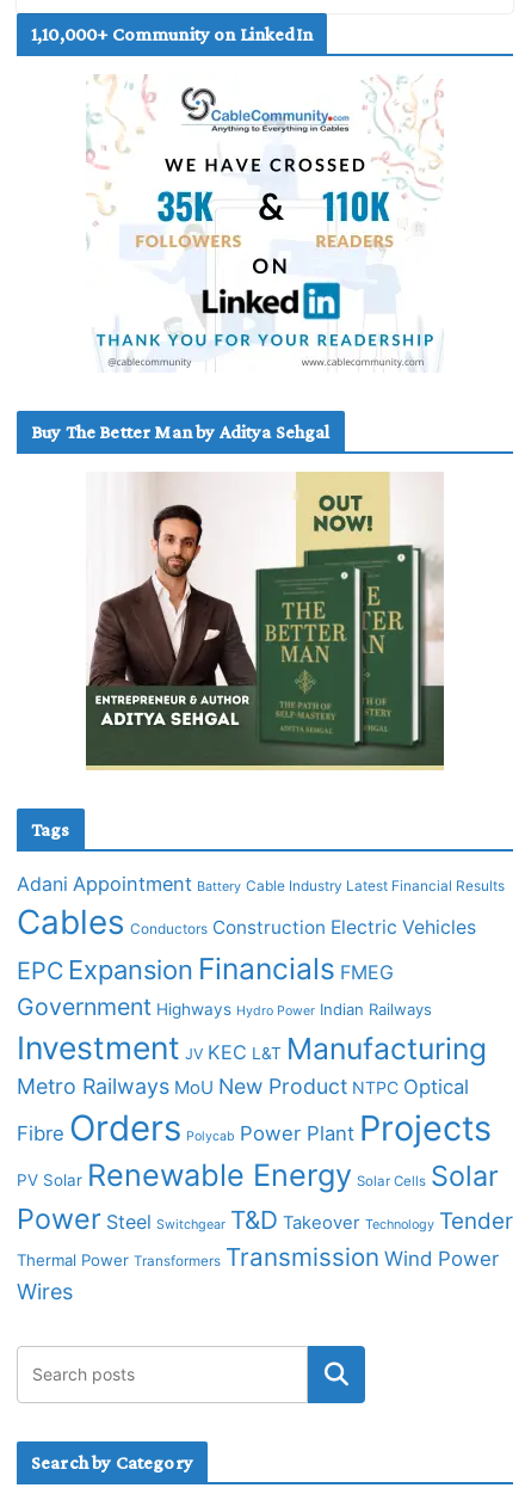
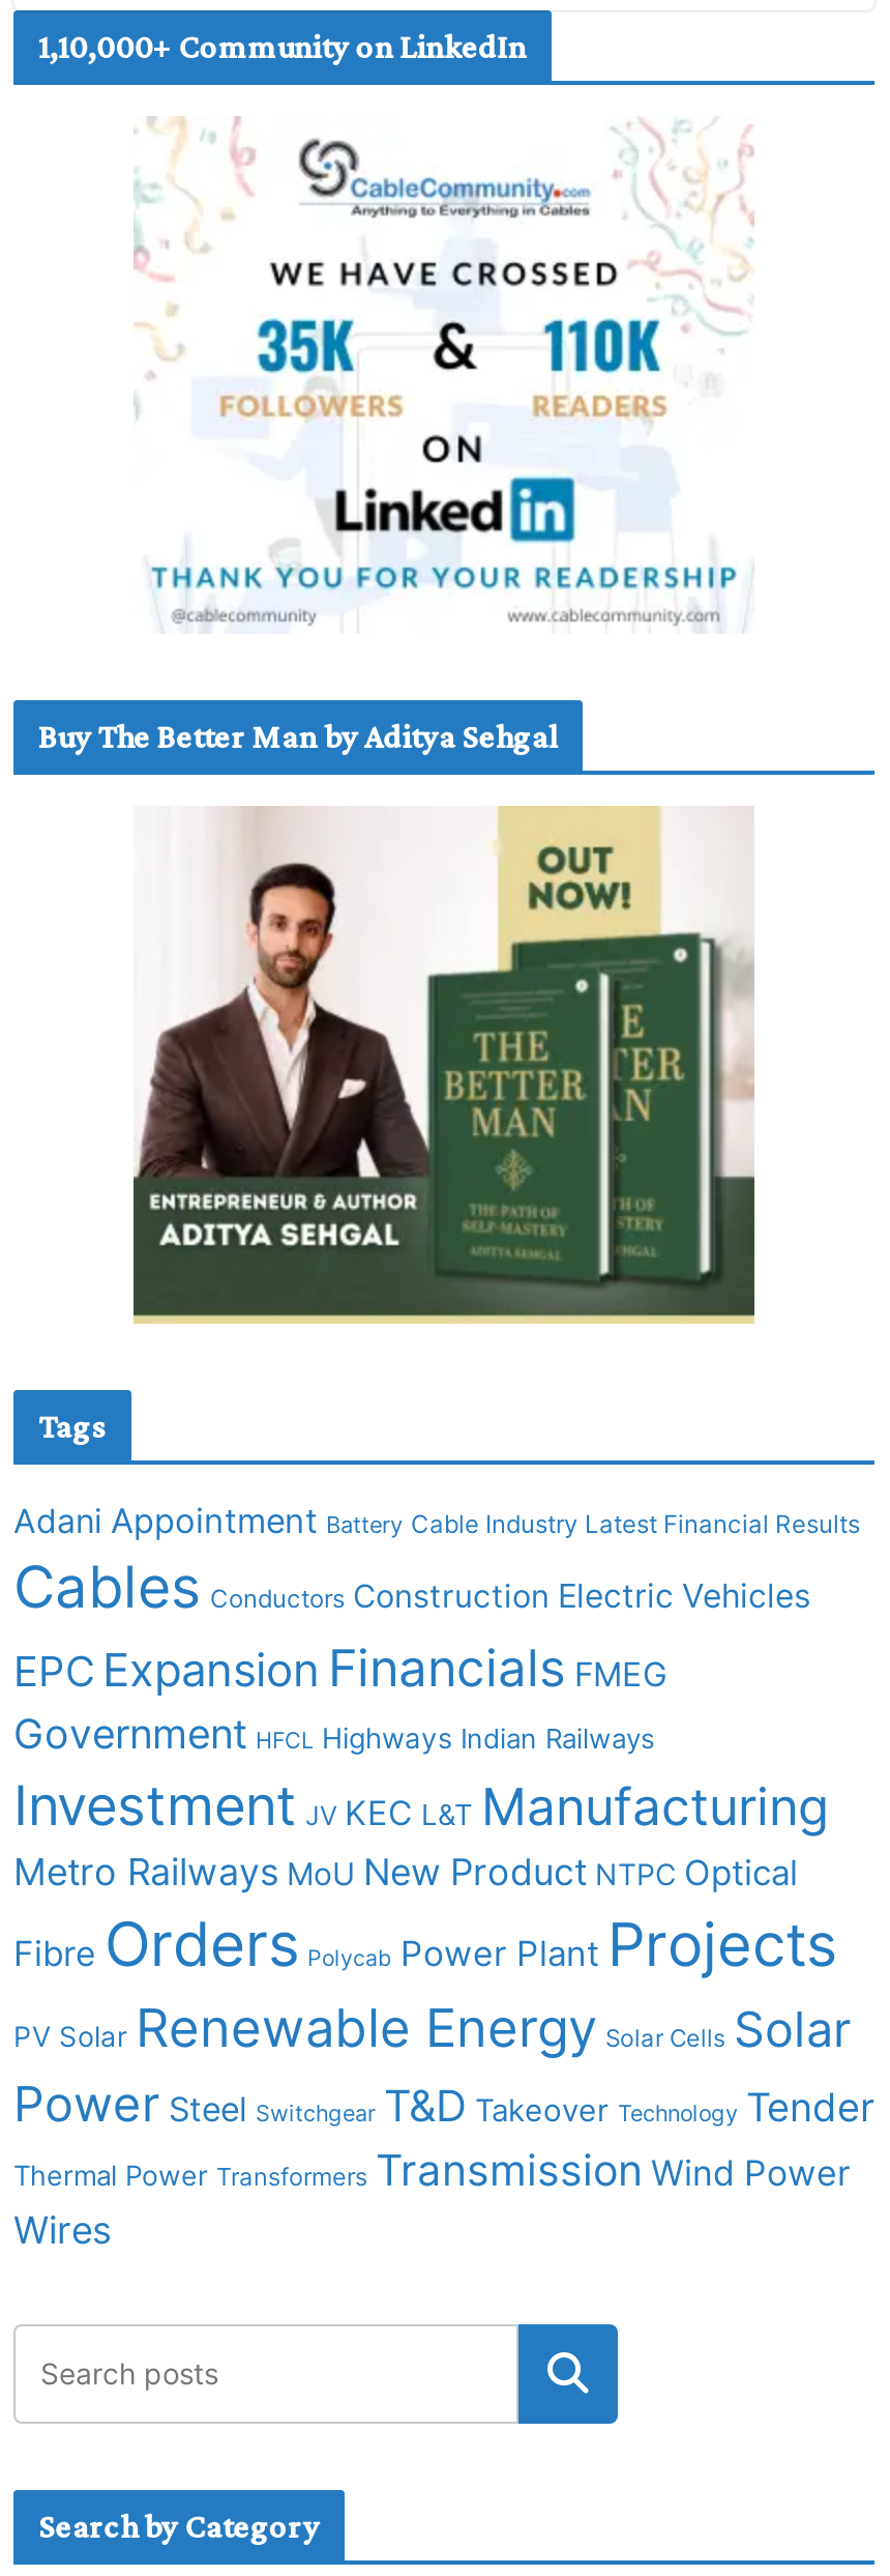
[17,992,432,1020] Government Highways Hydro Power Indian Railways -> [13,1710,655,1760] Government HFCL Highways Indian Railways

